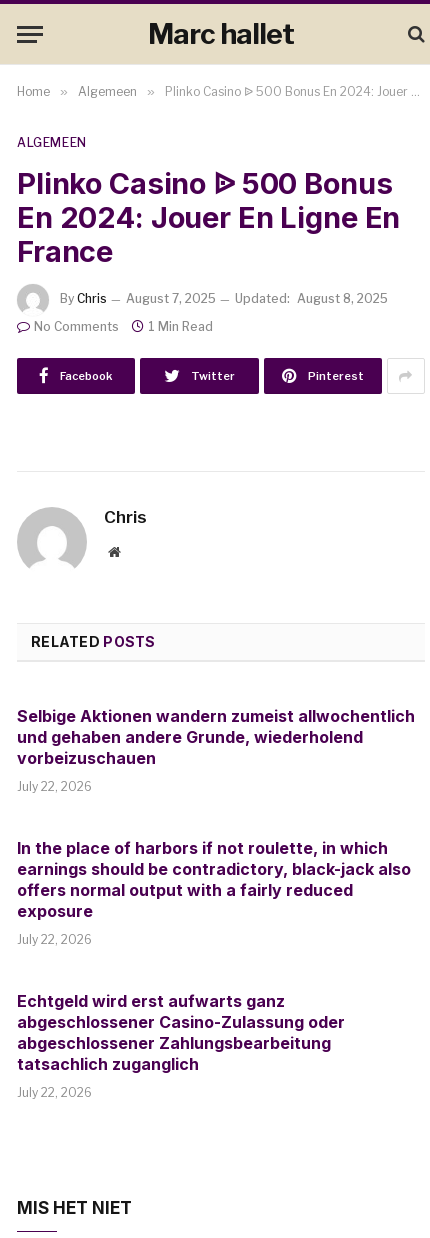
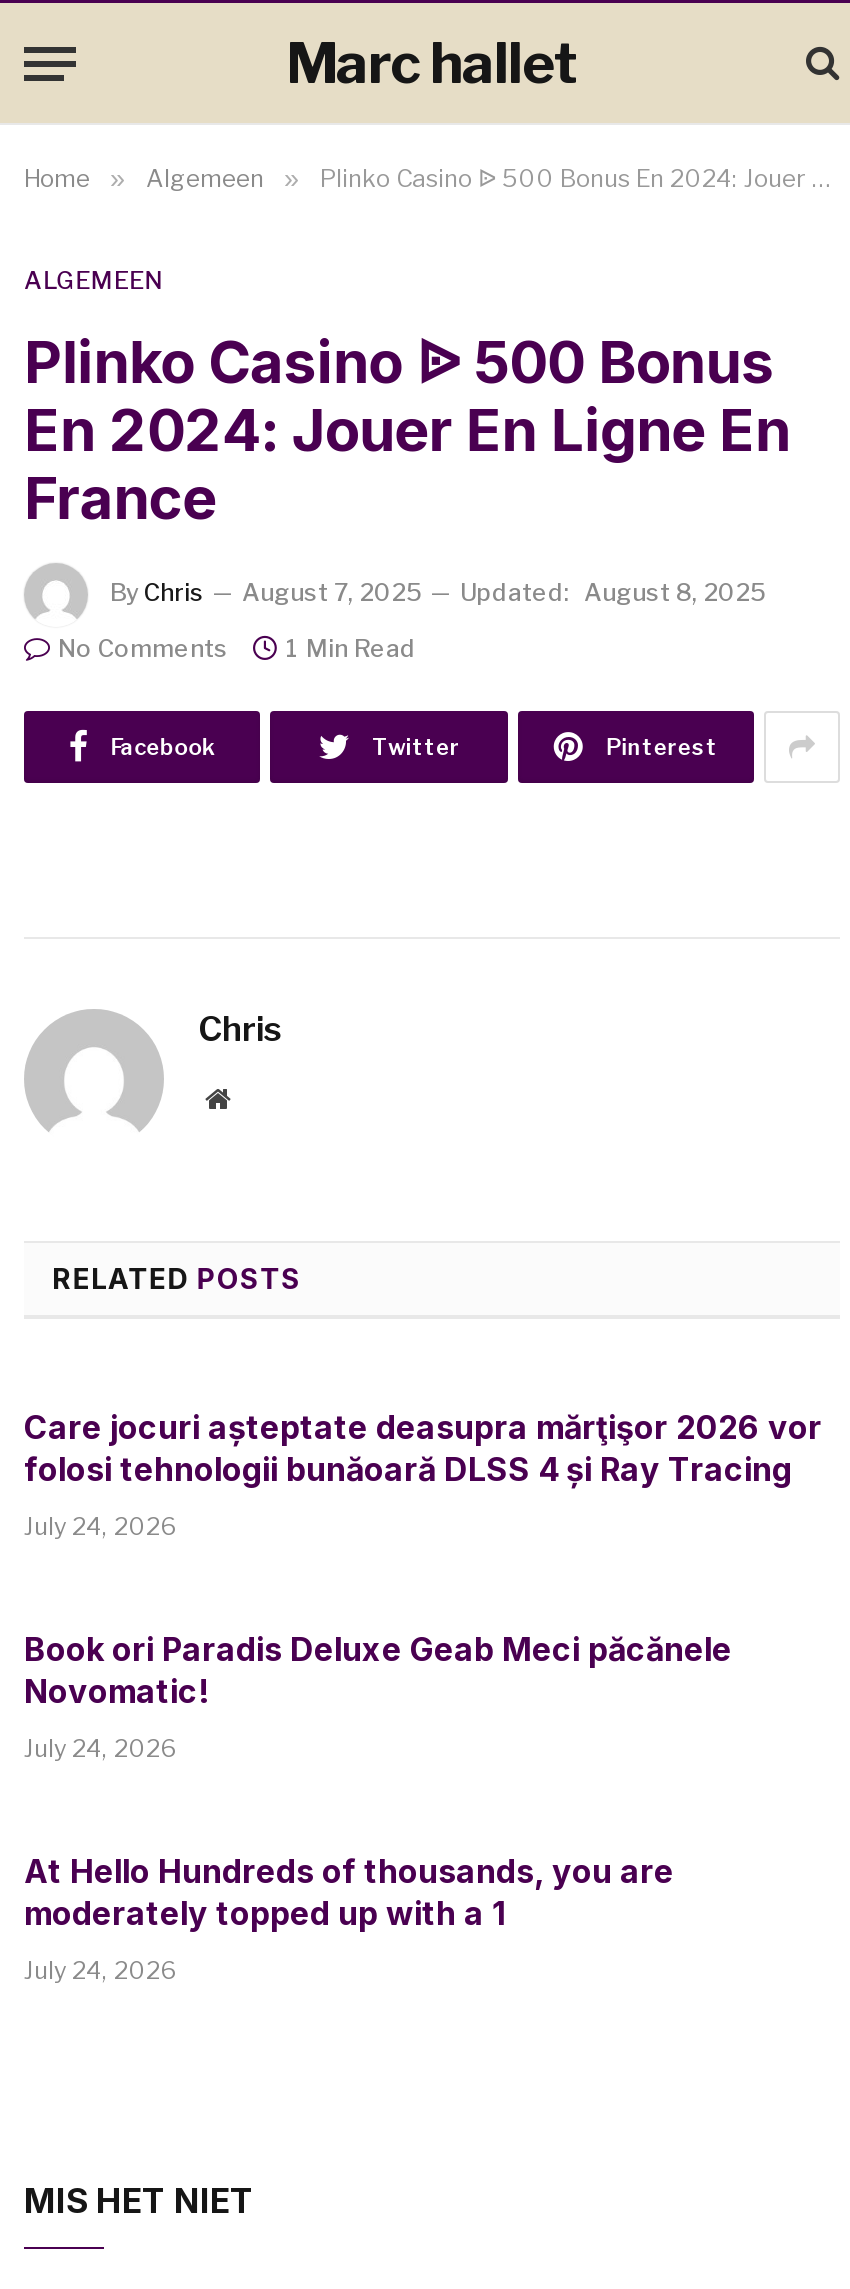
[17,706,415,768] Selbige Aktionen wandern zumeist allwochentlich | und gehaben andere Grunde, wiederholend | vorbeizuschauen -> [24,1407,822,1489] Care jocuri așteptate deasupra mărţişor 2026 vor | folosi tehnologii bunăoară DLSS 4 și Ray Tracing
[17,779,92,794] July 22, 2026 -> [24,1511,176,1541] July 24, 2026
[17,838,411,921] In the place of harbors if not roulette, in which | earnings should be contradictory, black-jack also | offers normal output with a fairly reduced | exposure -> [24,1629,732,1711] Book ori Paradis Deluxe Geab Meci păcănele | Novomatic!
[17,932,92,947] July 22, 2026 -> [24,1733,176,1763] July 24, 2026
[17,991,345,1074] Echtgeld wird erst aufwarts ganz | abgeschlossener Casino-Zulassung oder | abgeschlossener Zahlungsbearbeitung | tatsachlich zuganglich -> [24,1851,674,1933] At Hello Hundreds of thousands, you are | moderately topped up with a 1
[17,1085,92,1100] July 22, 2026 -> [24,1955,176,1985] July 24, 2026

